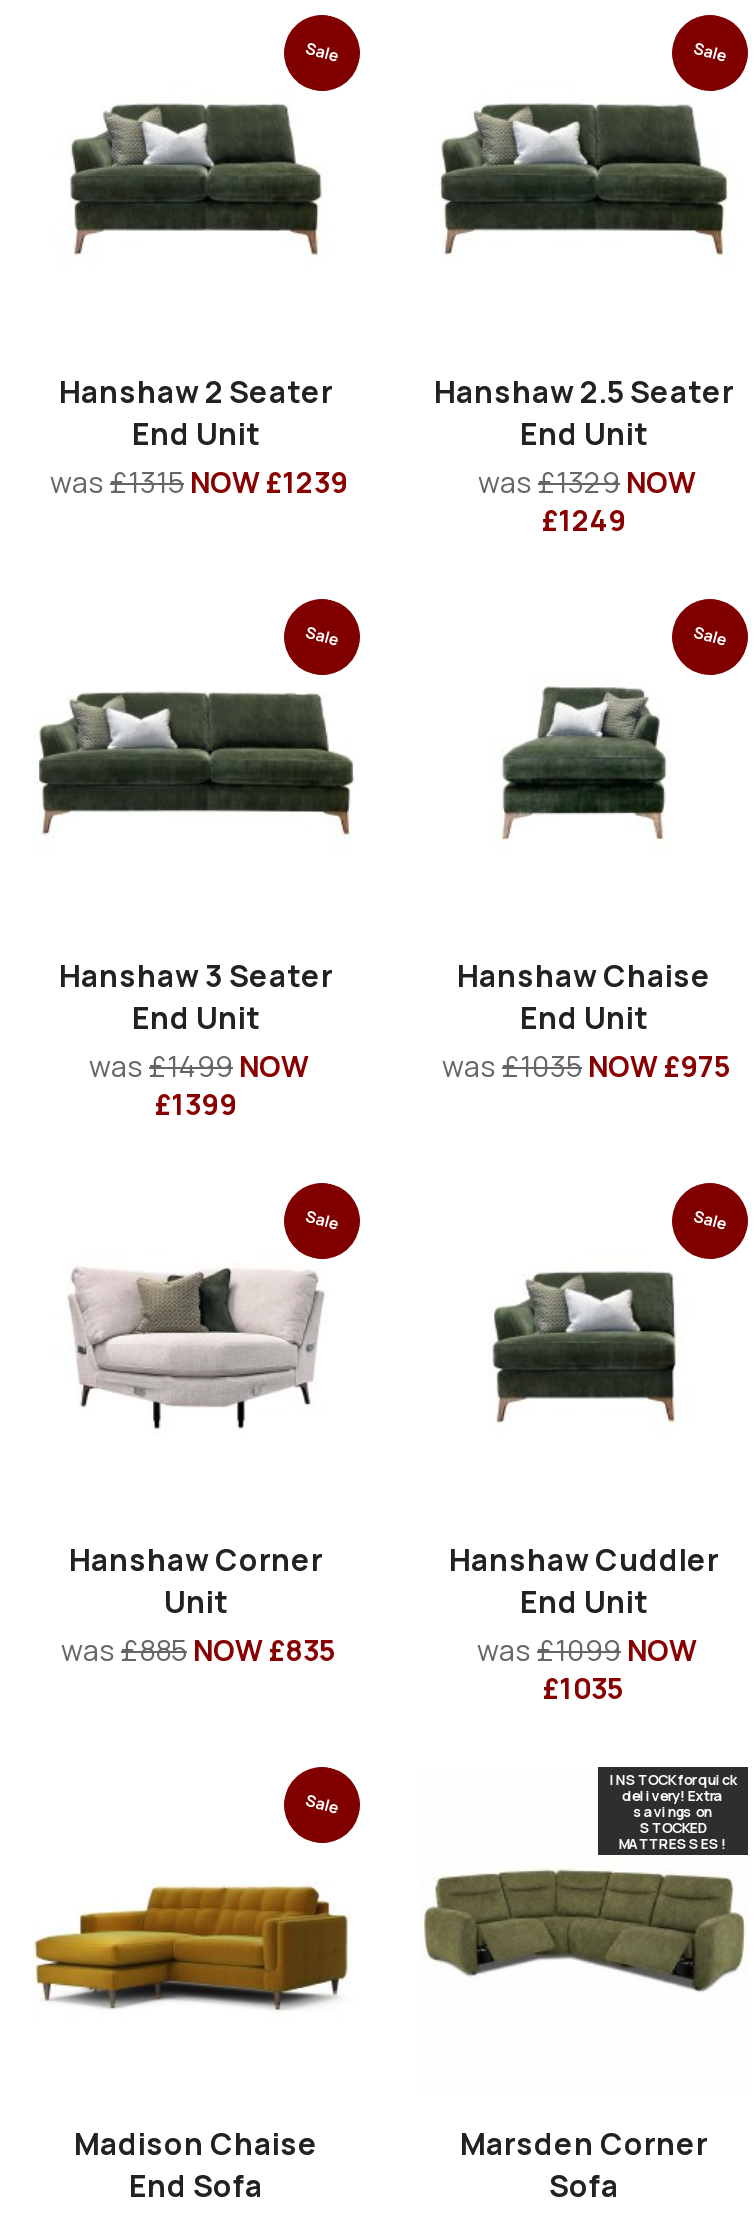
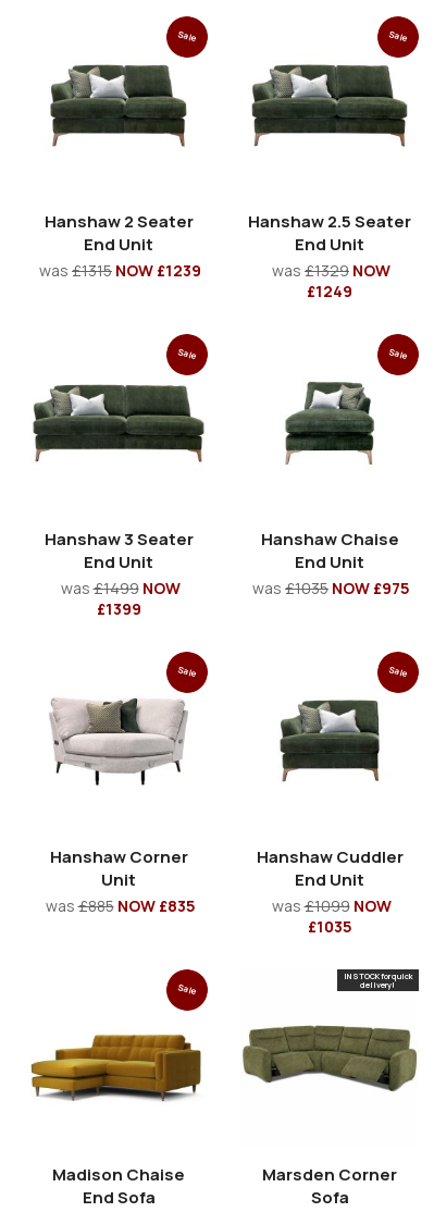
[619,1785,727,1853] delivery! Extra | savings on | STOCKED | MATTRESSES! -> [360,979,395,990] delivery!

